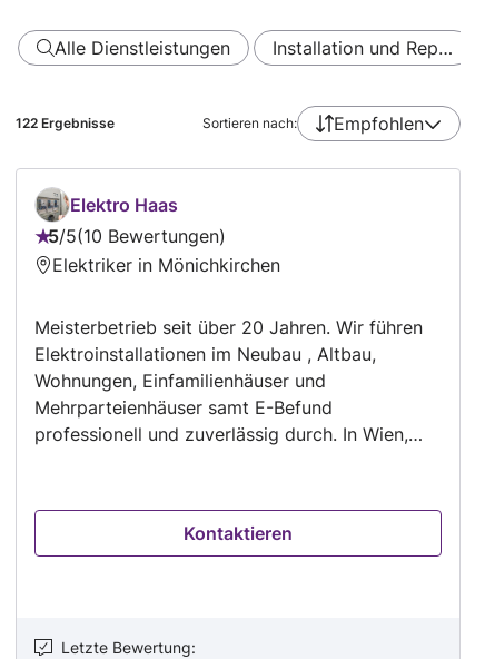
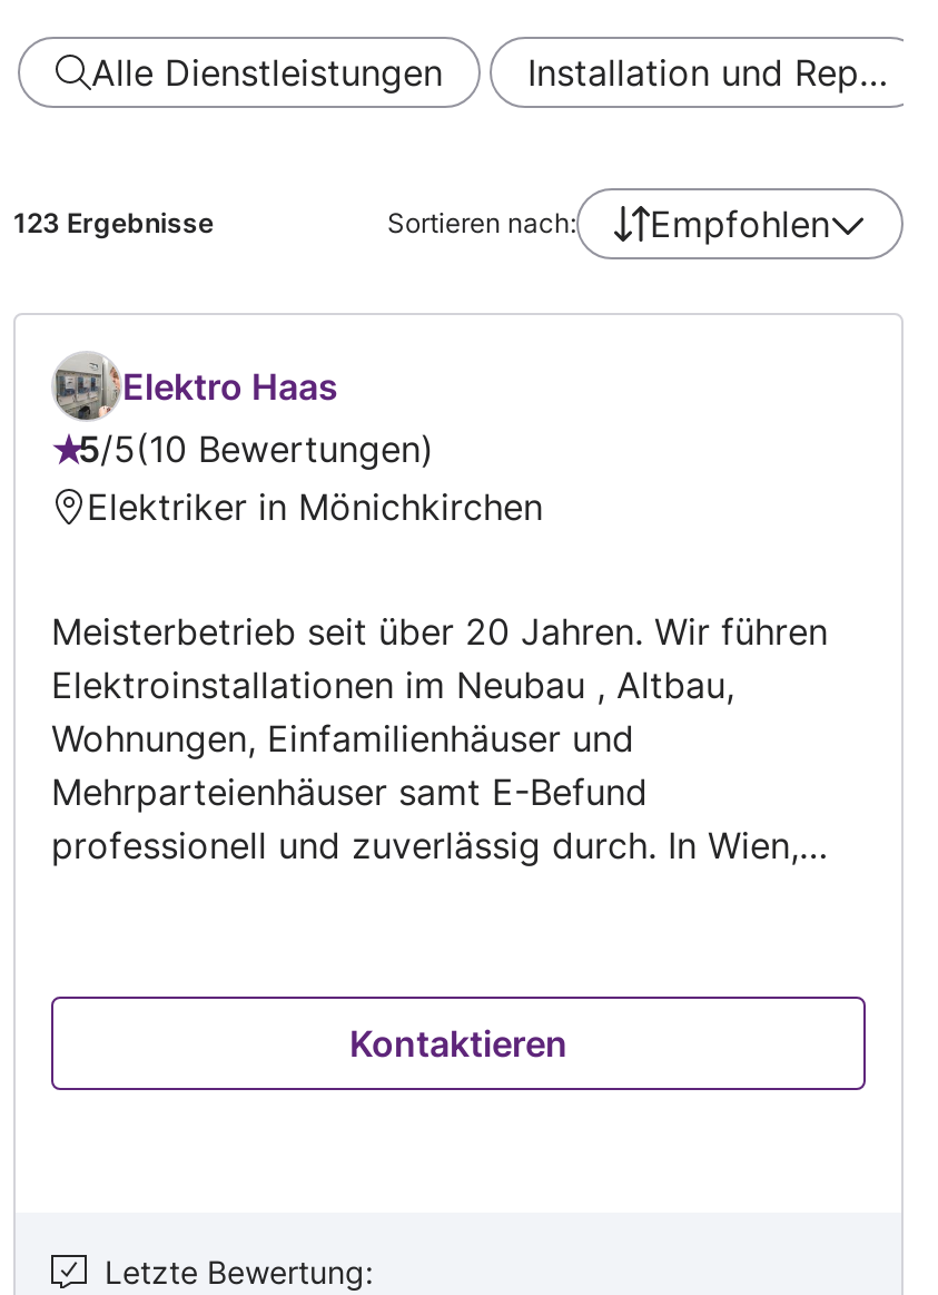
[16,115,115,131] 122 Ergebnisse -> [13,206,214,239] 123 Ergebnisse

